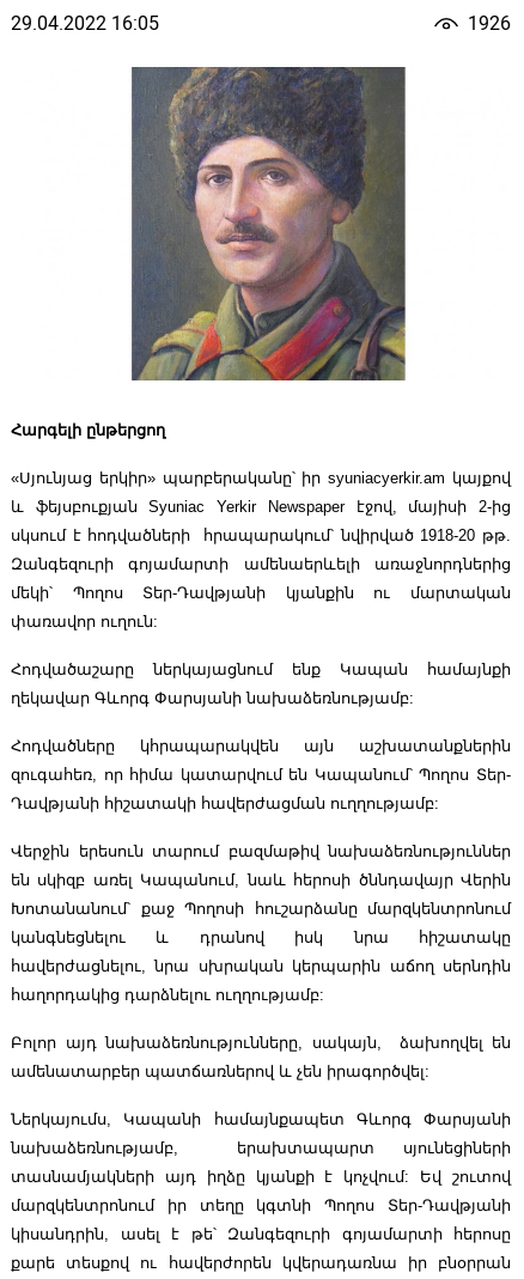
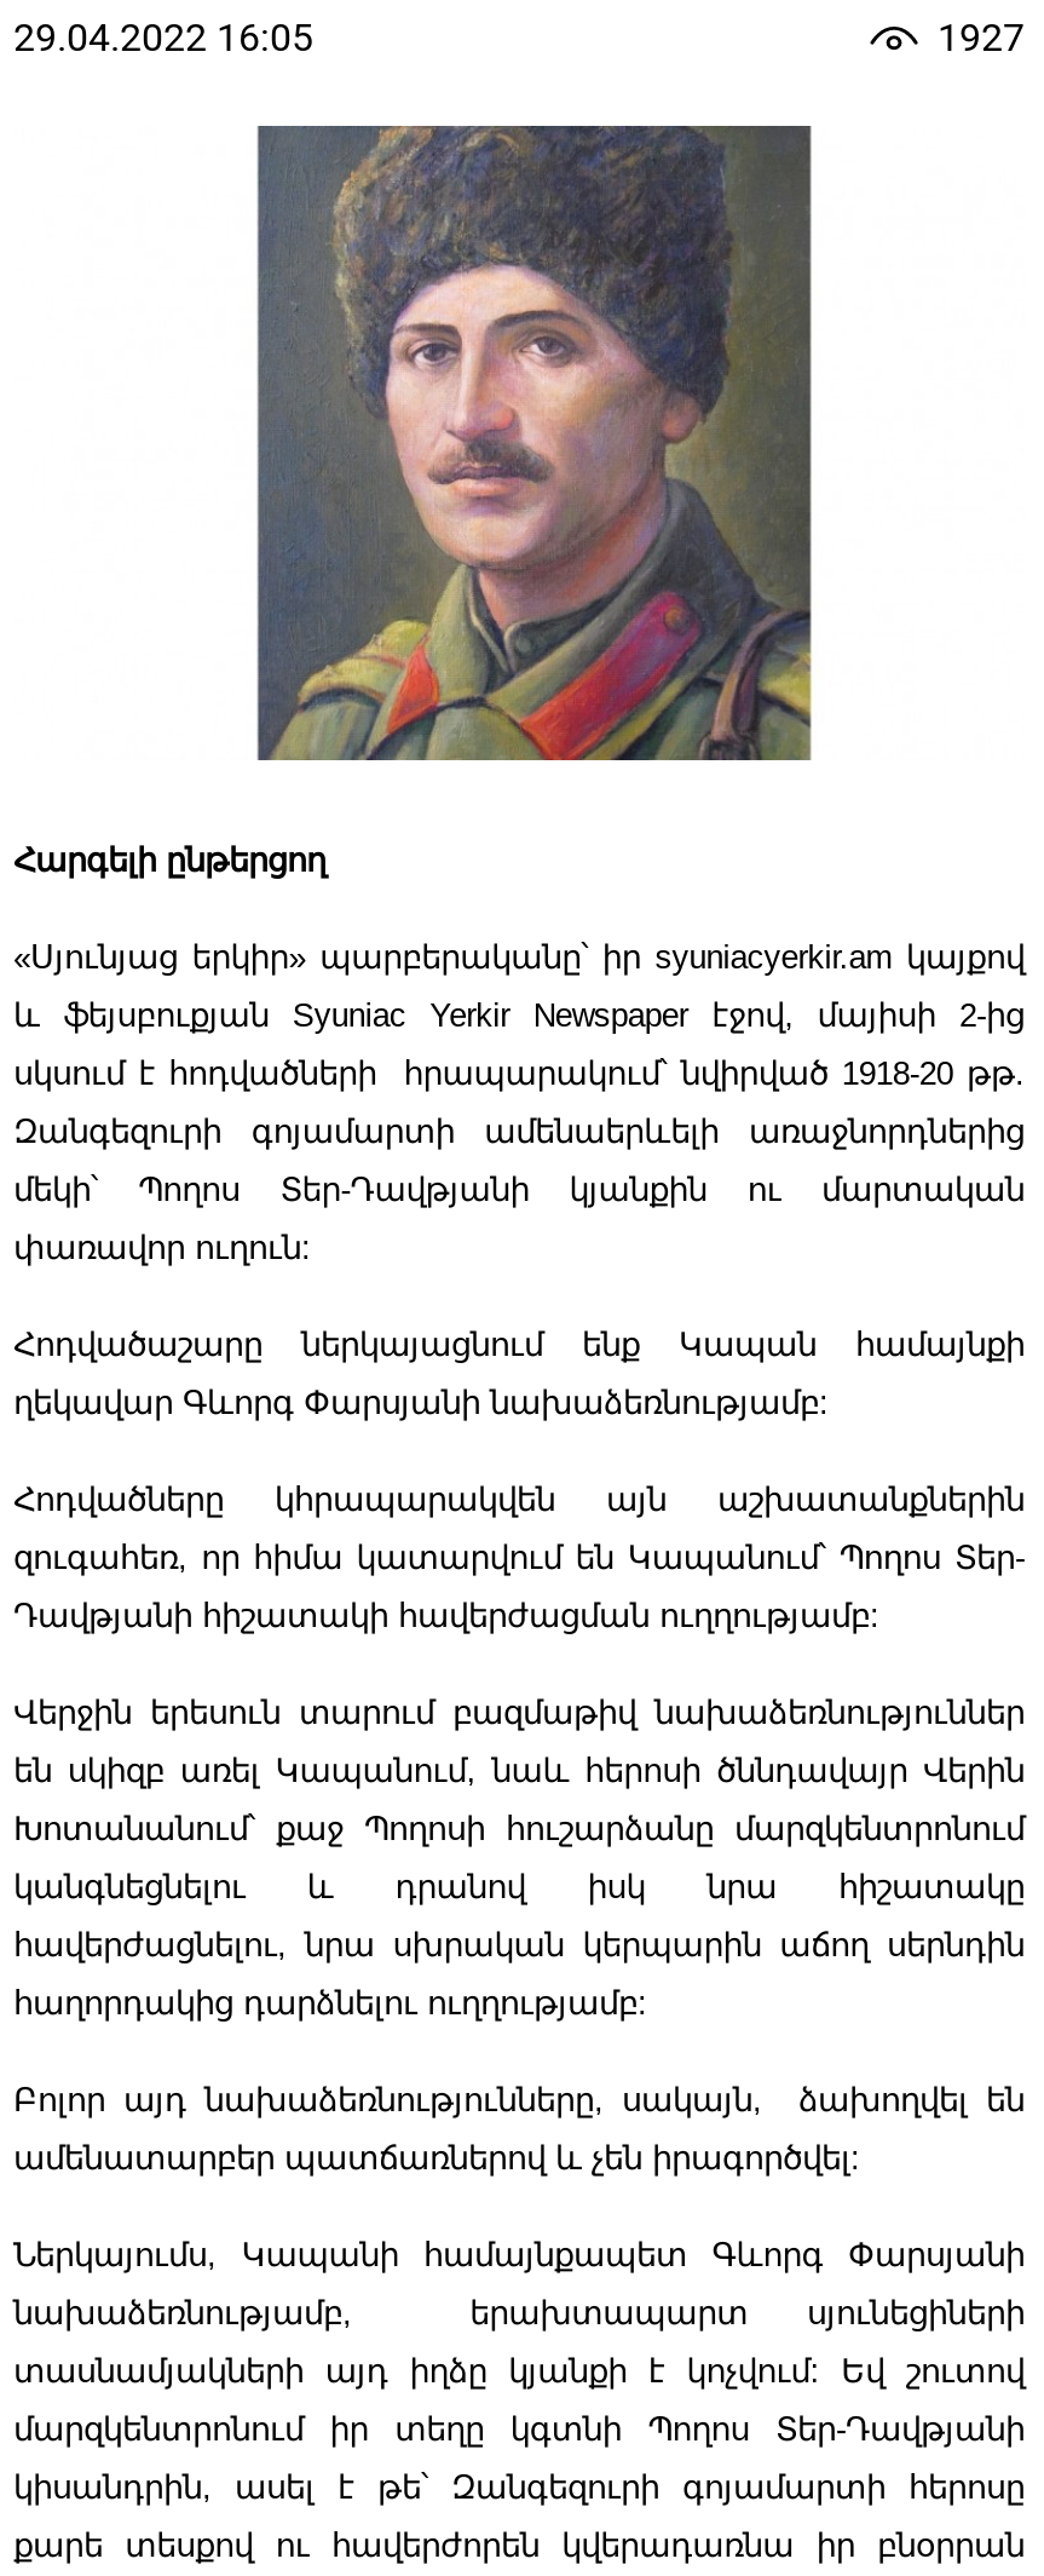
[468,12,511,35] 1926 -> [938,15,1025,61] 1927

